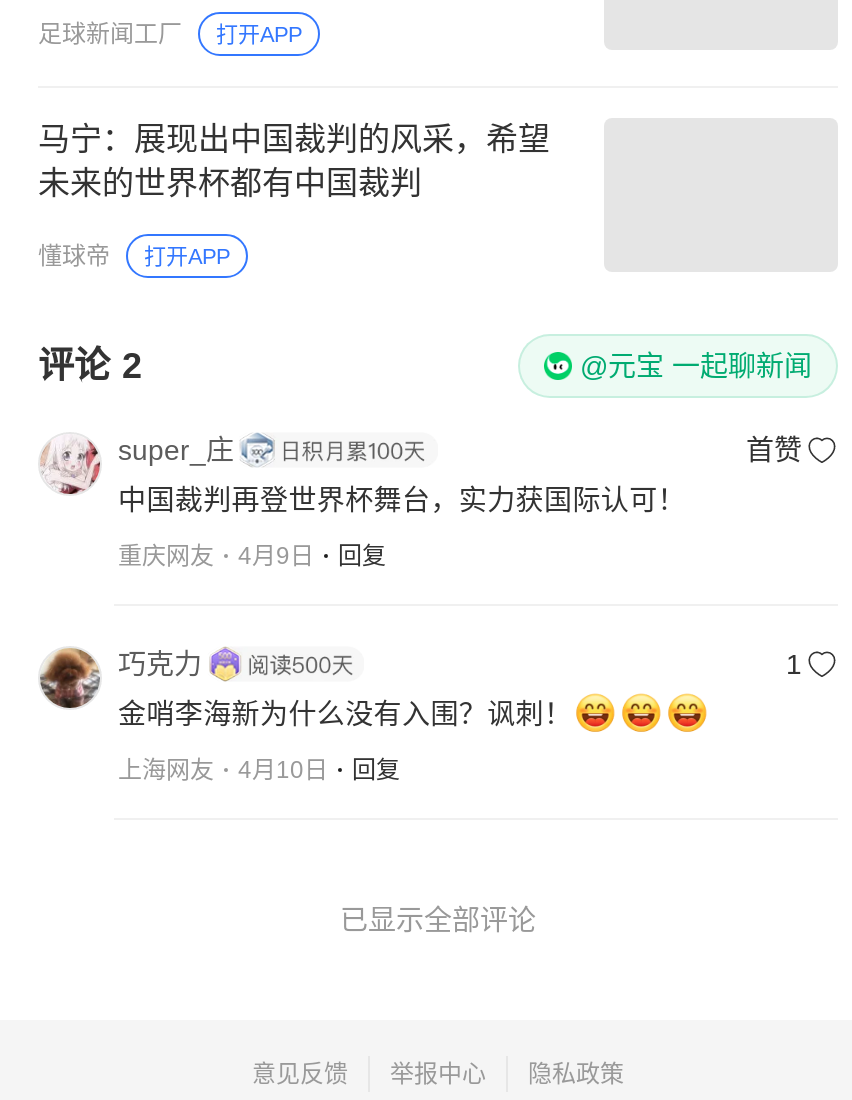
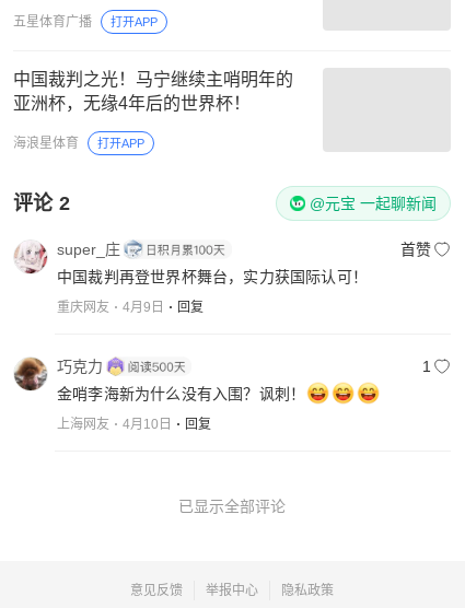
[38,20,182,48] 足球新闻工厂 -> [13,14,92,29] 五星体育广播
[38,122,550,200] 马宁：展现出中国裁判的风采，希望 | 未来的世界杯都有中国裁判 -> [13,70,293,112] 中国裁判之光！马宁继续主哨明年的 | 亚洲杯，无缘4年后的世界杯！
[38,242,110,270] 懂球帝 -> [13,135,79,151] 海浪星体育

